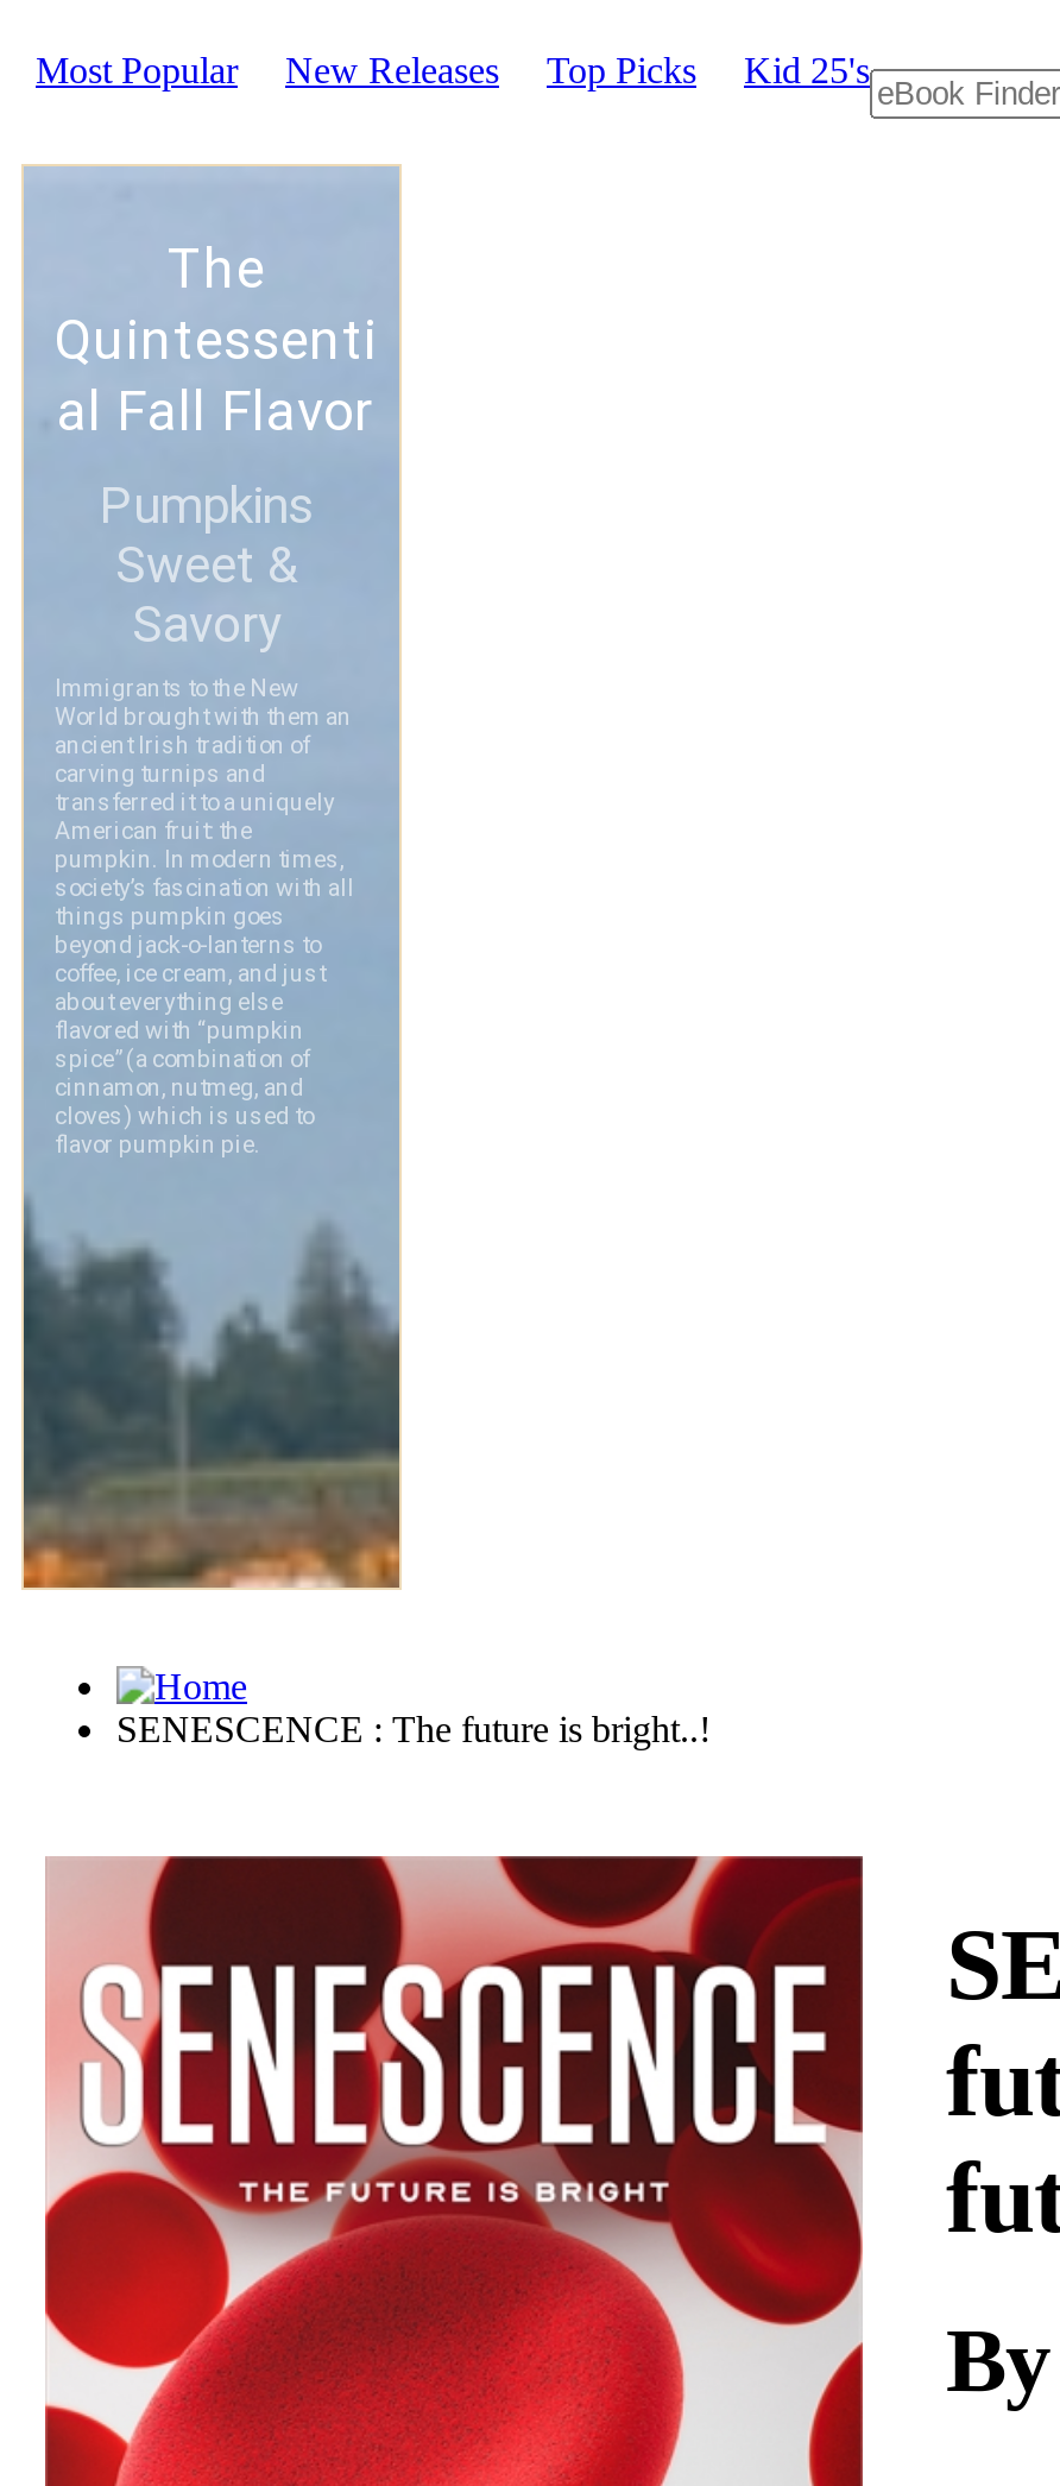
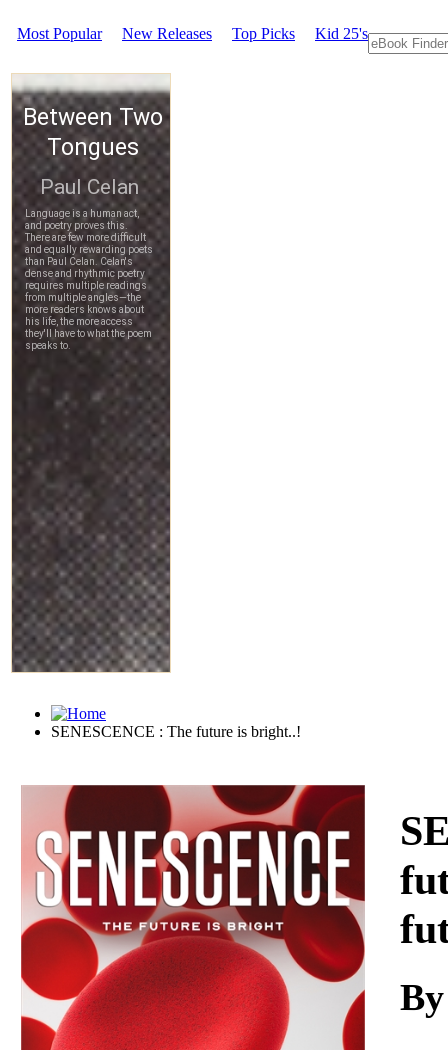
[21,166,399,1590] [image] -> [11,75,171,673] [image]

